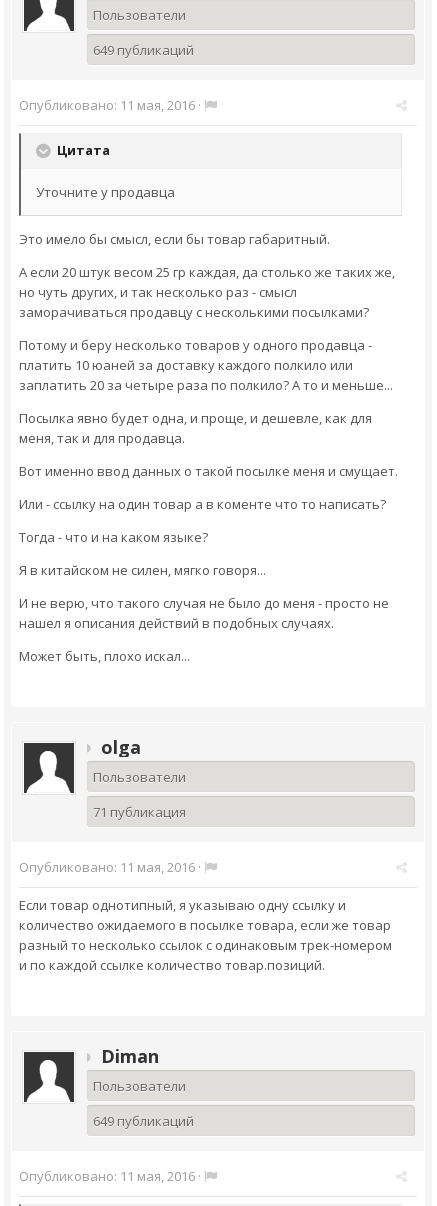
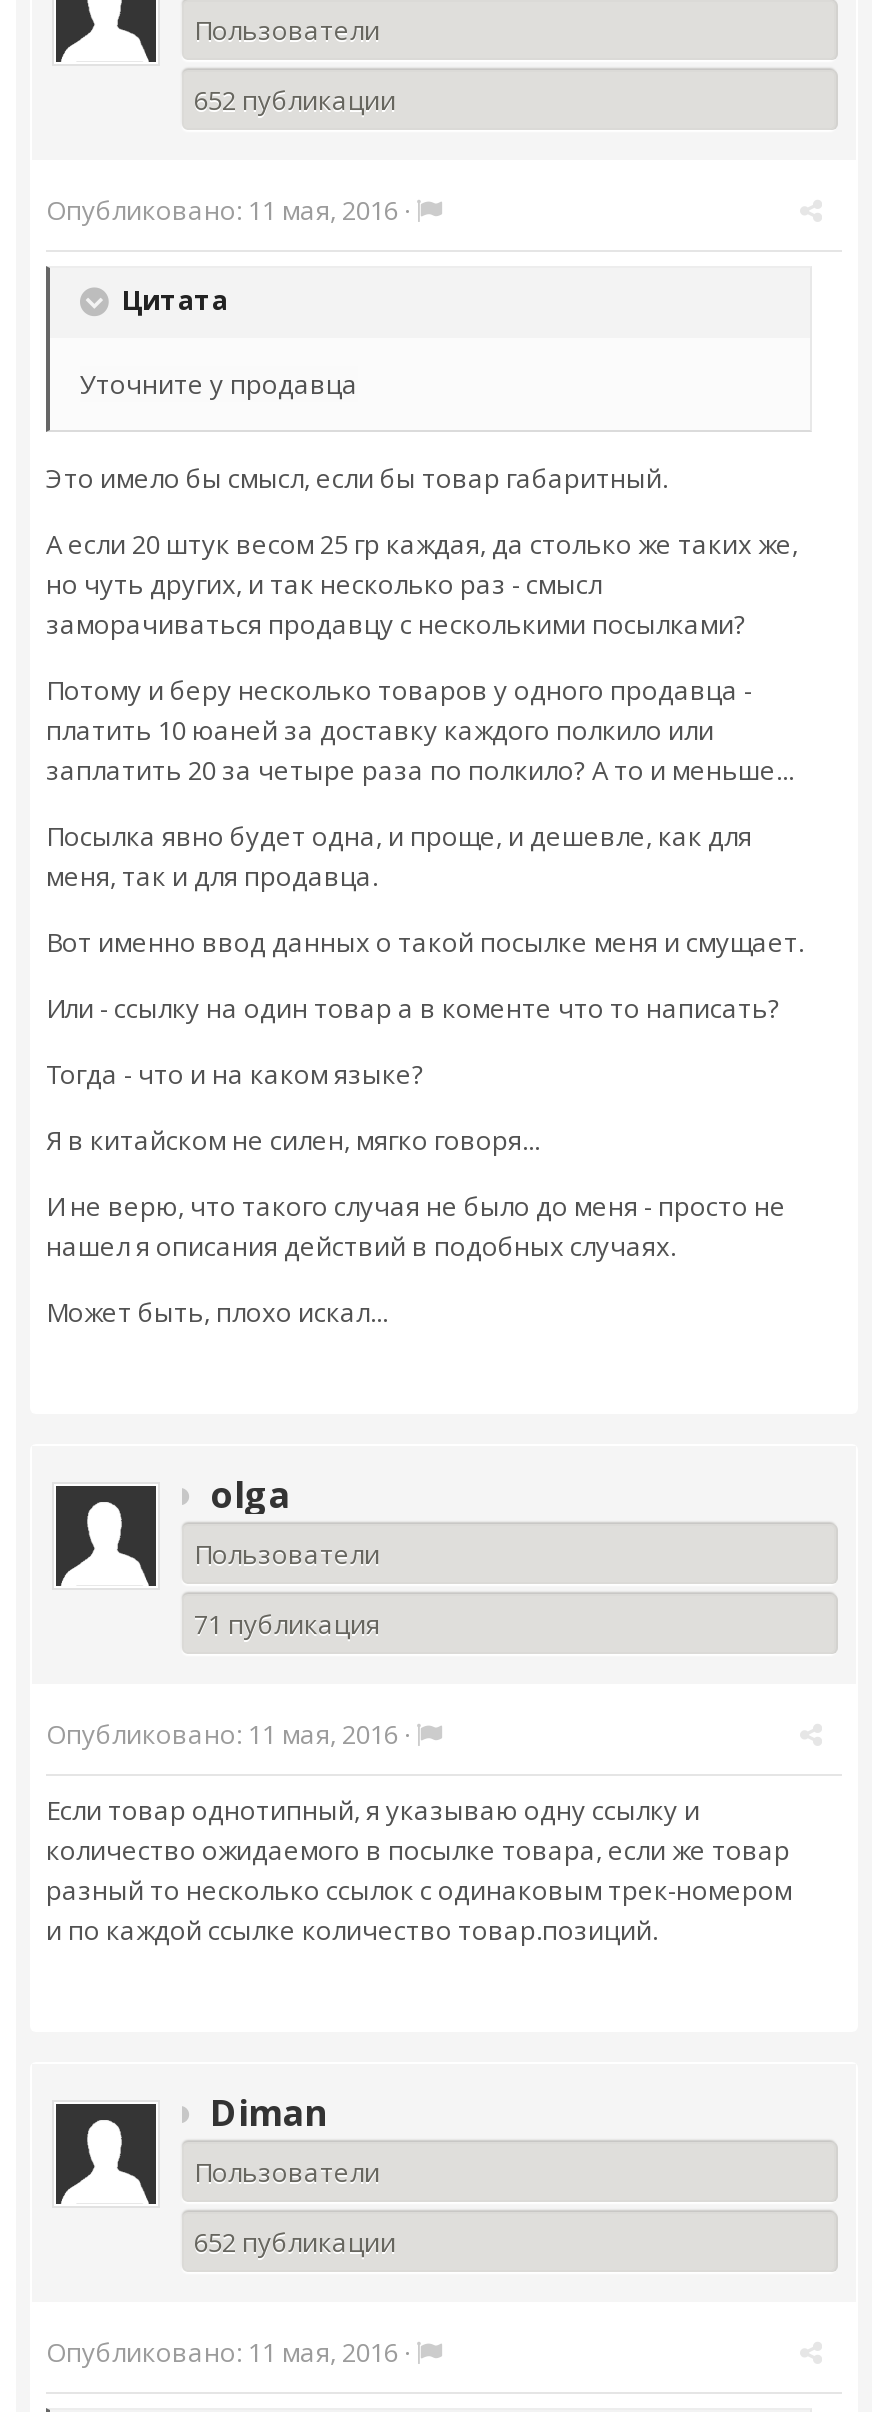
[93,41,194,59] 649 публикаций -> [194,82,396,118] 652 публикации
[93,1112,194,1130] 649 публикаций -> [194,2224,396,2260] 652 публикации

